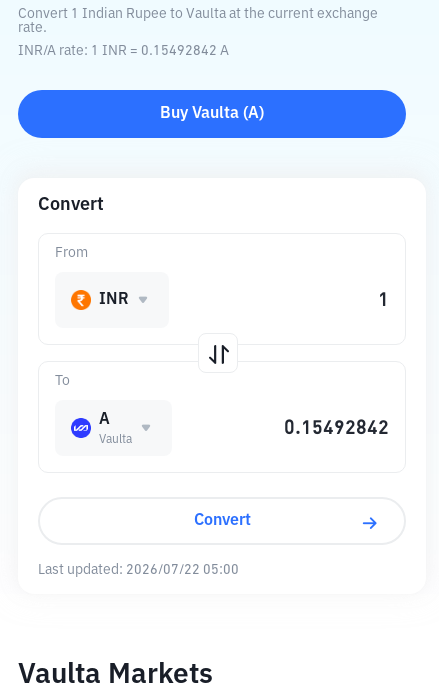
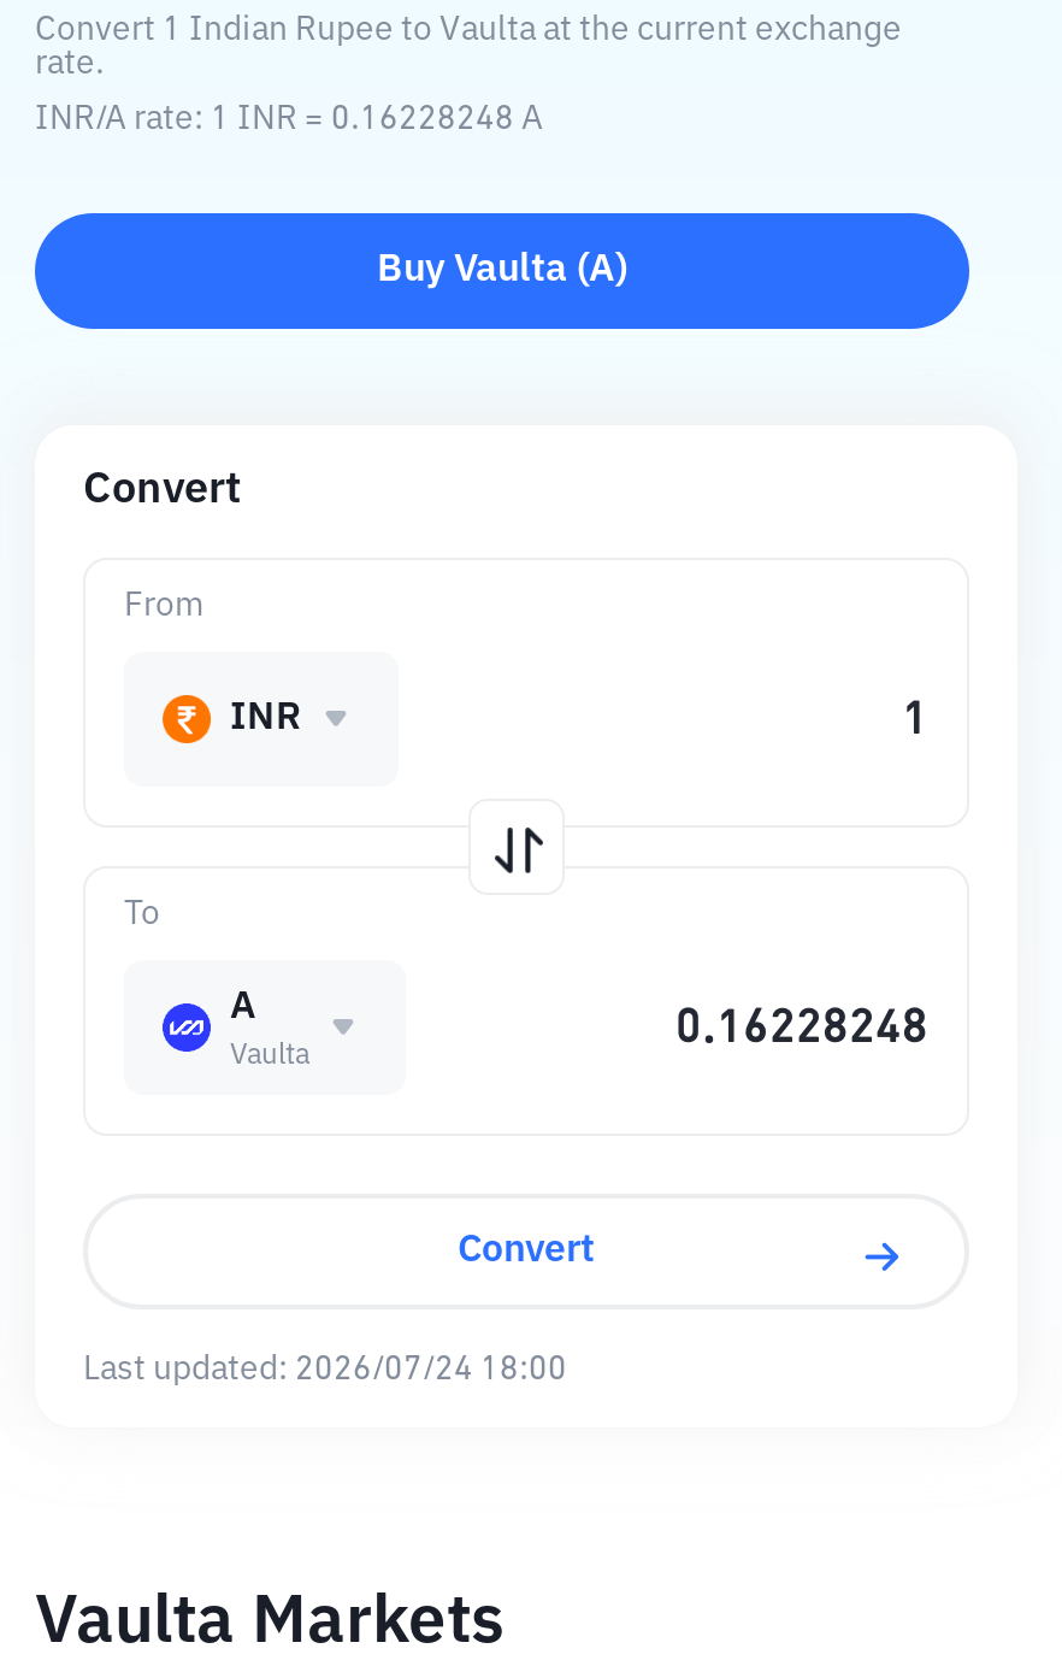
[18,44,229,58] INR/A rate: 1 INR = 0.15492842 A -> [35,102,543,136] INR/A rate: 1 INR = 0.16228248 A
[38,563,239,577] Last updated: 2026/07/22 05:00 -> [83,1353,567,1387] Last updated: 2026/07/24 18:00

